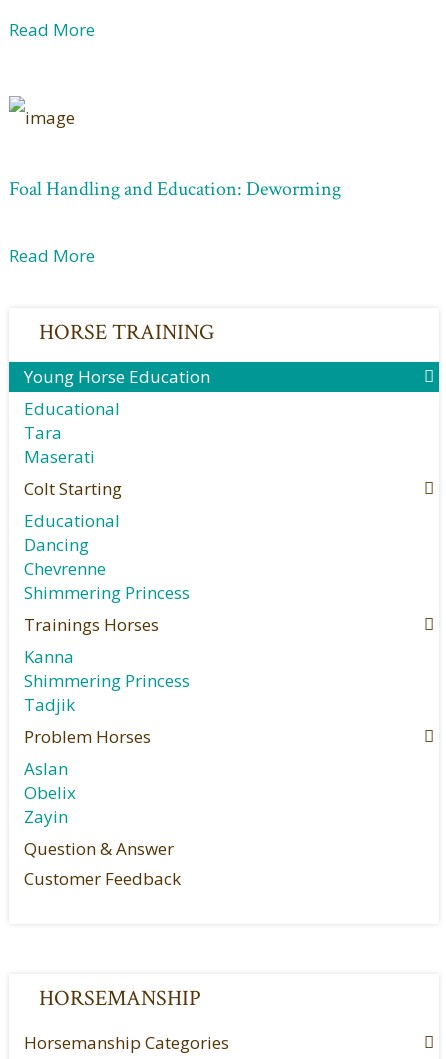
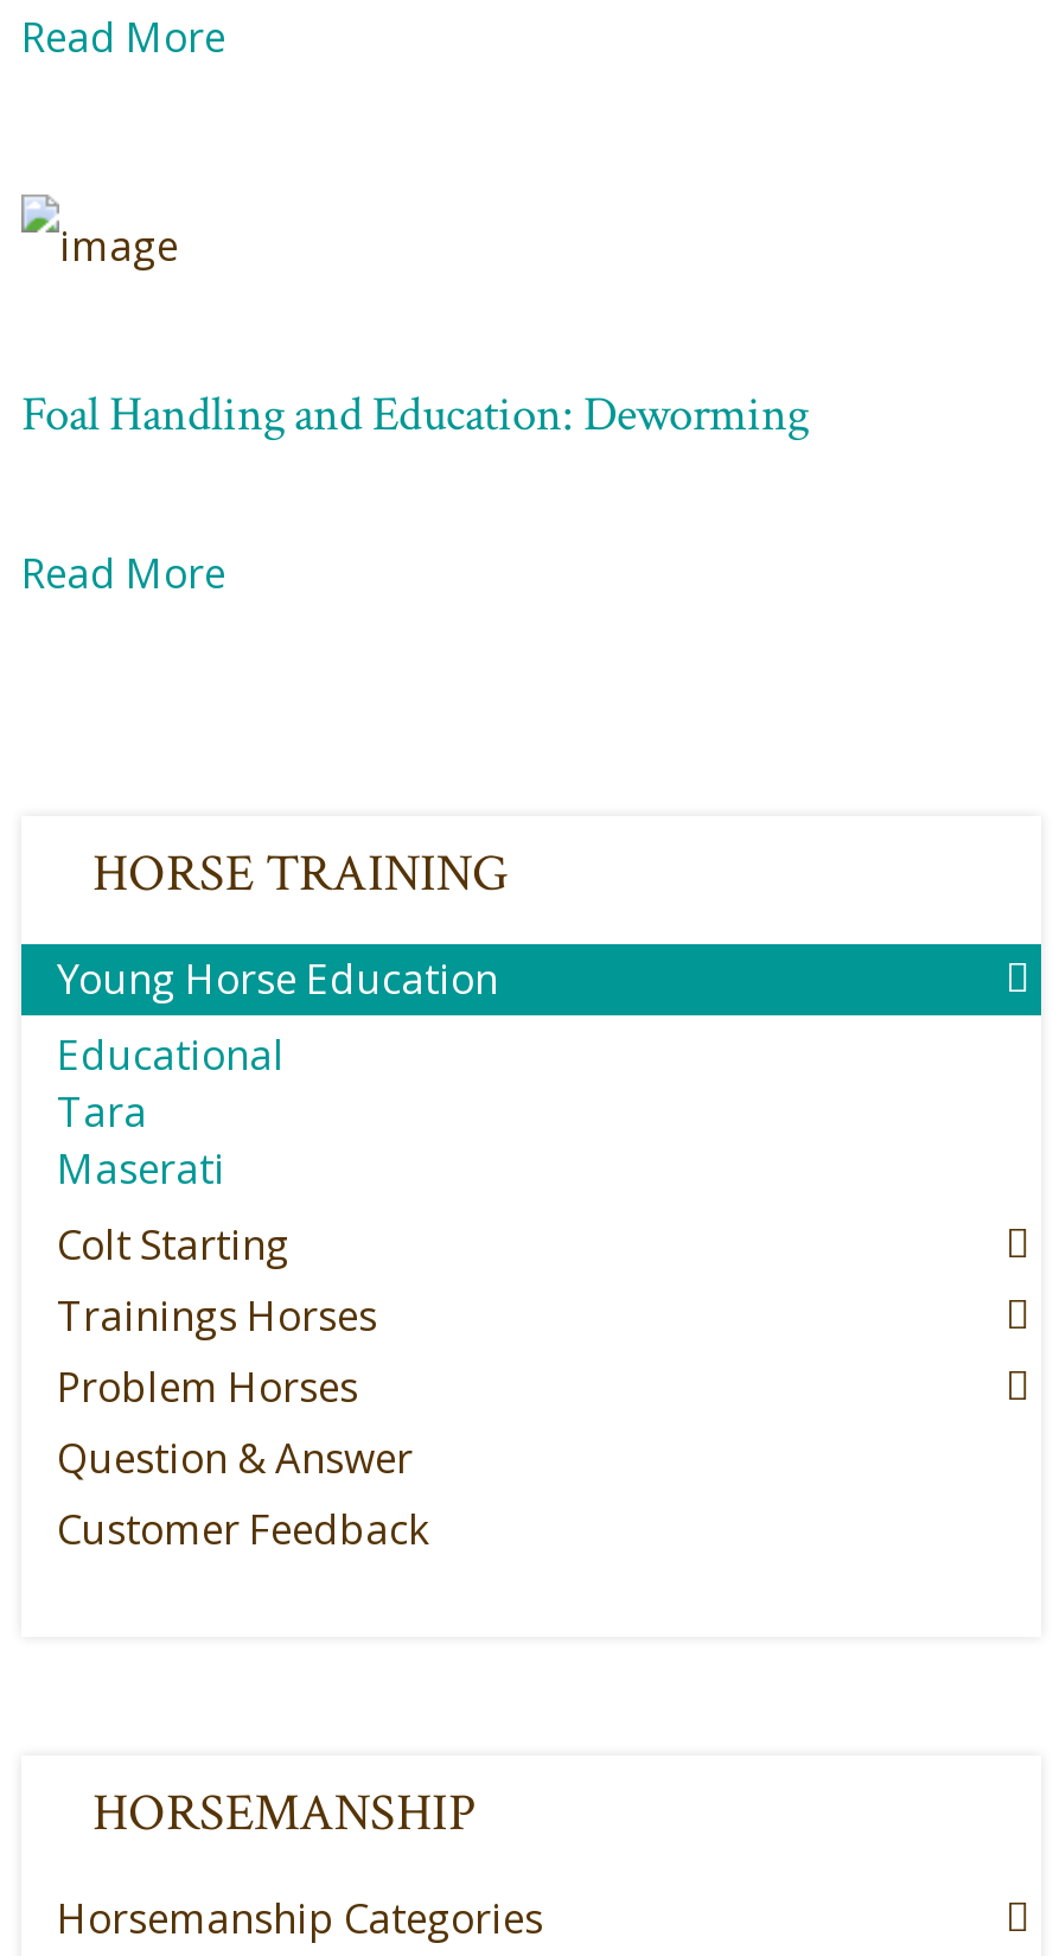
moved [24,318,214,500] -> [57,839,508,1271]: HORSE TRAINING | Young Horse Education | Educational | Tara | Maserati | Colt Starting
[24,509,190,604] Educational | Dancing | Chevrenne | Shimmering Princess -> none
[24,645,190,716] Kanna | Shimmering Princess | Tadjik -> none
[24,757,76,828] Aslan | Obelix | Zayin -> none

